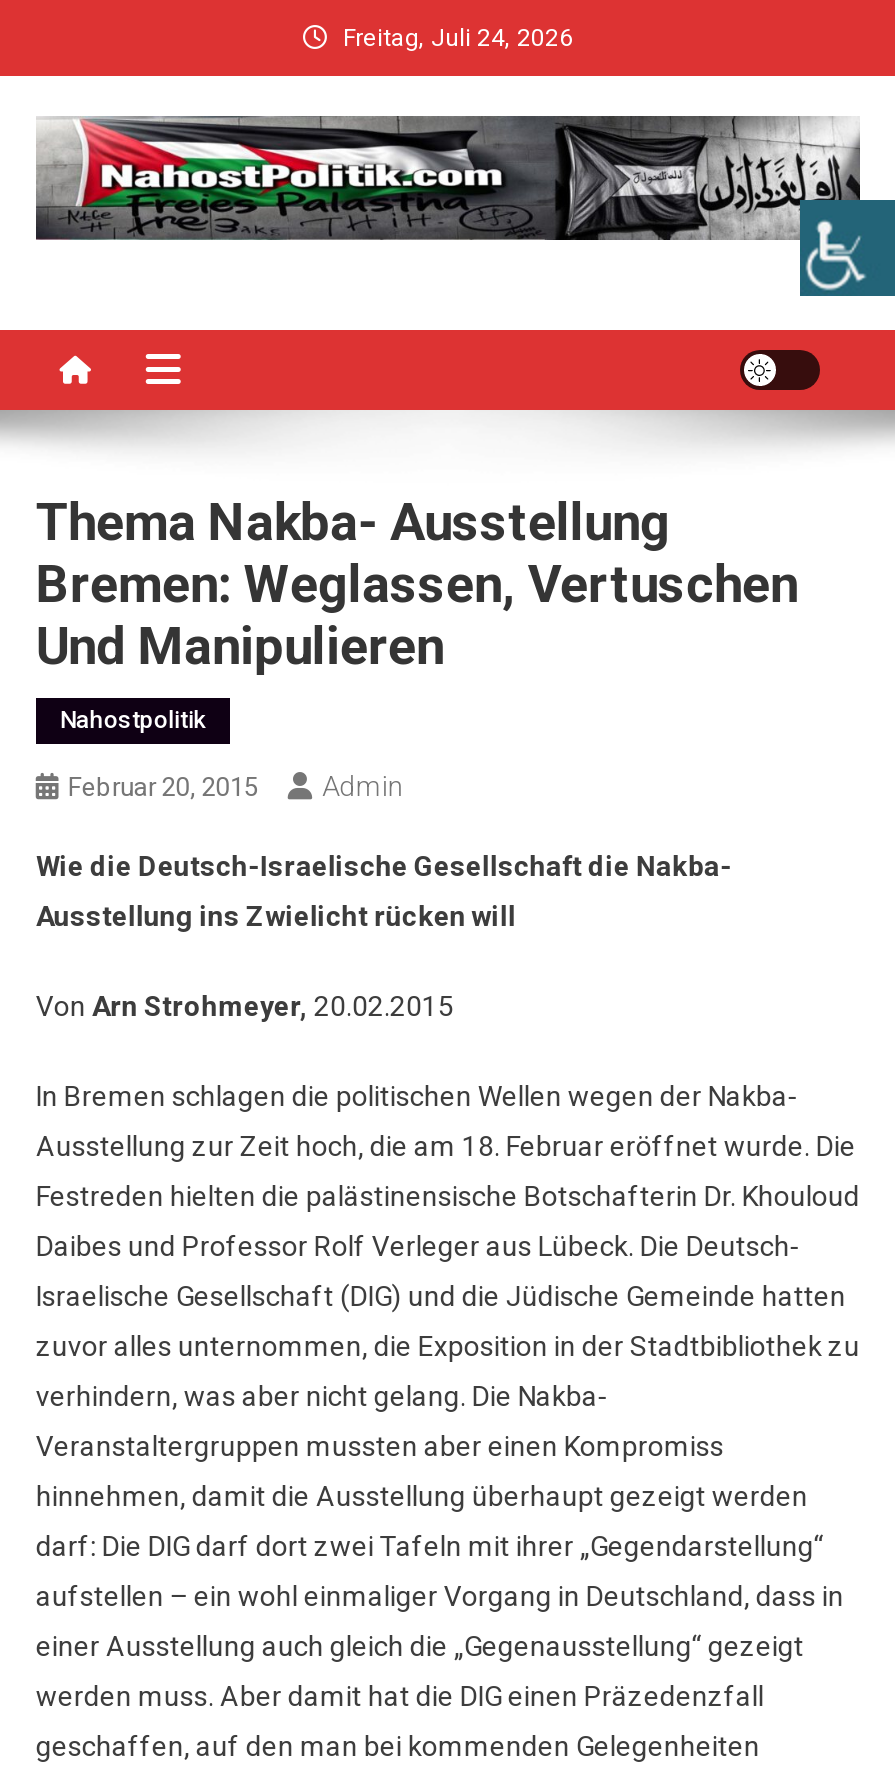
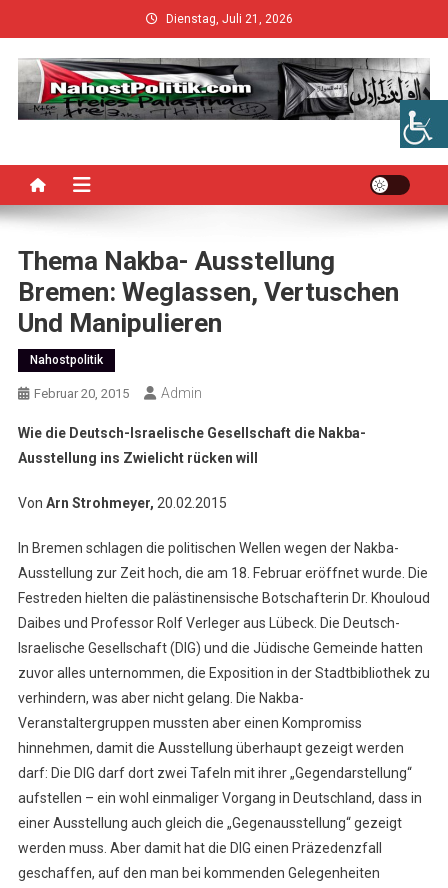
[343,24,573,52] Freitag, Juli 24, 2026 -> [165,12,292,26] Dienstag, Juli 21, 2026

